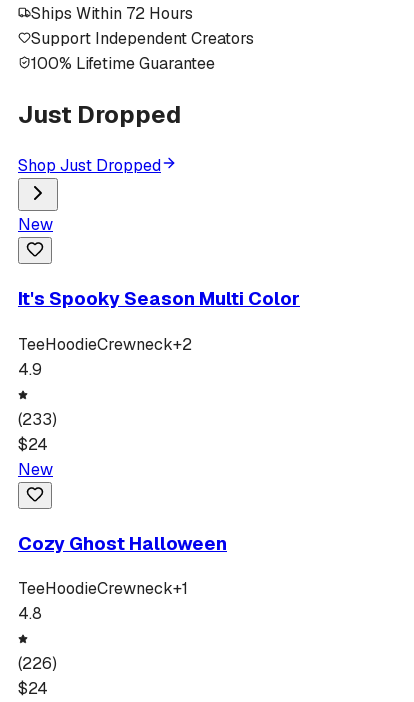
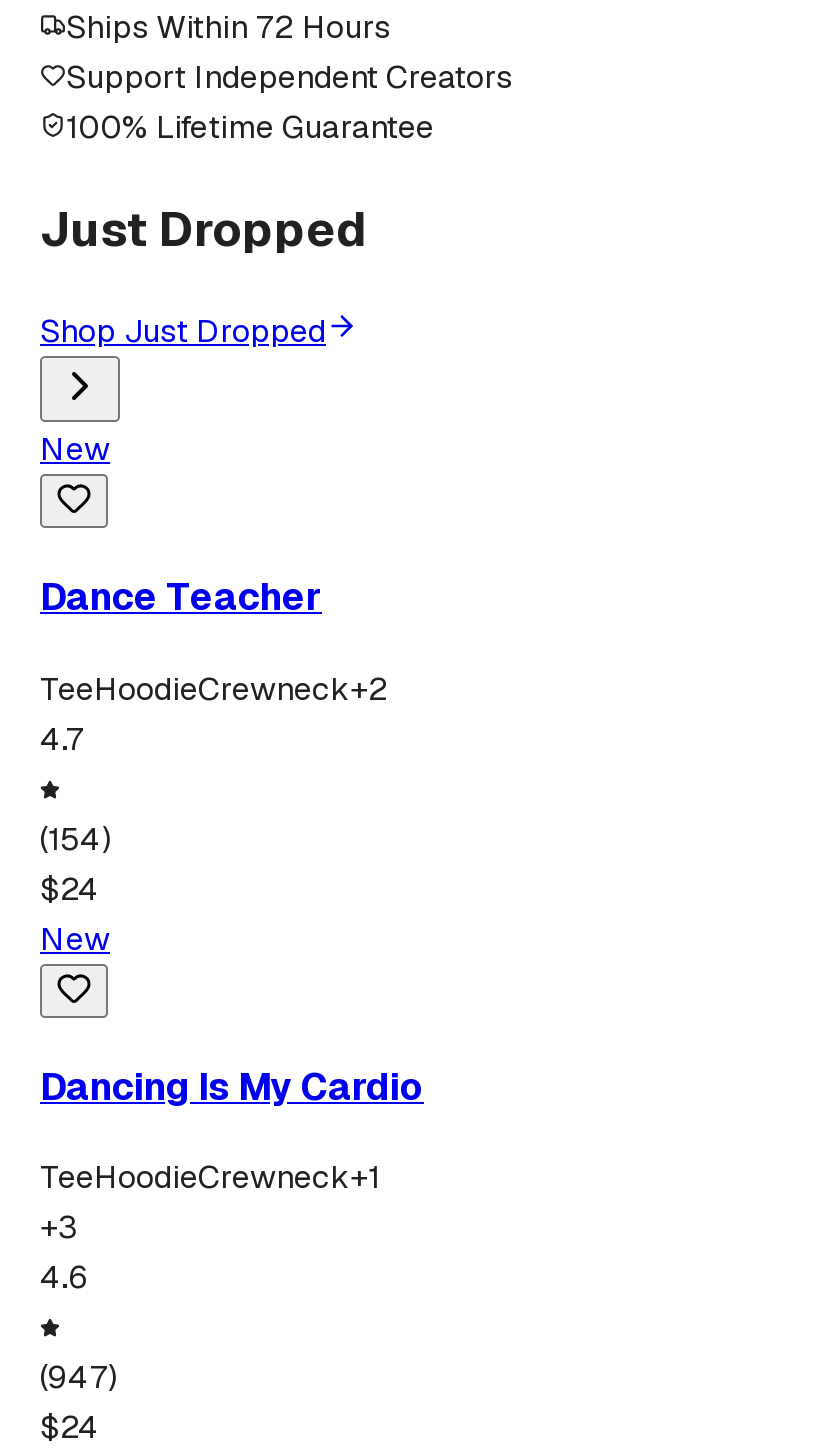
[18,286,300,311] It's Spooky Season Multi Color -> [40,572,322,622] Dance Teacher
[18,359,42,380] 4.9 -> [40,718,84,760] 4.7
[18,409,57,430] (233) -> [40,818,112,860] (154)
[18,531,227,556] Cozy Ghost Halloween -> [40,1061,424,1111] Dancing Is My Cardio
[18,603,42,624] 4.8 -> [40,1207,88,1299] +3 | 4.6
[18,653,57,674] (226) -> [40,1357,118,1399] (947)

